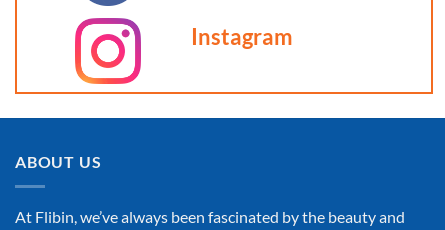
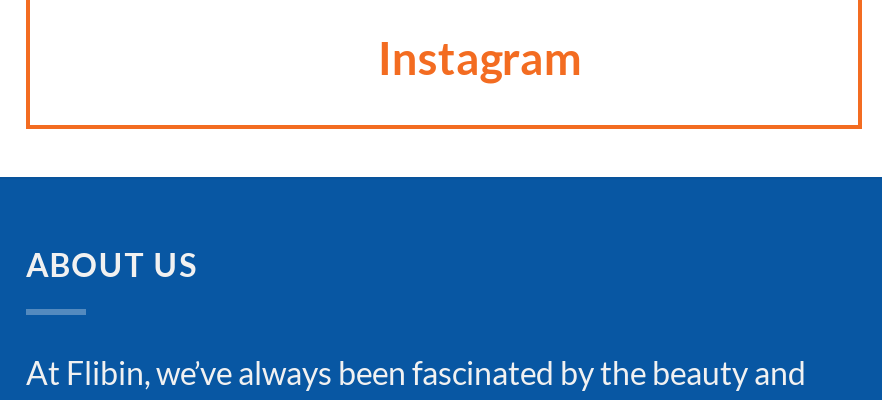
[74,17,142,85] [image] -> none

